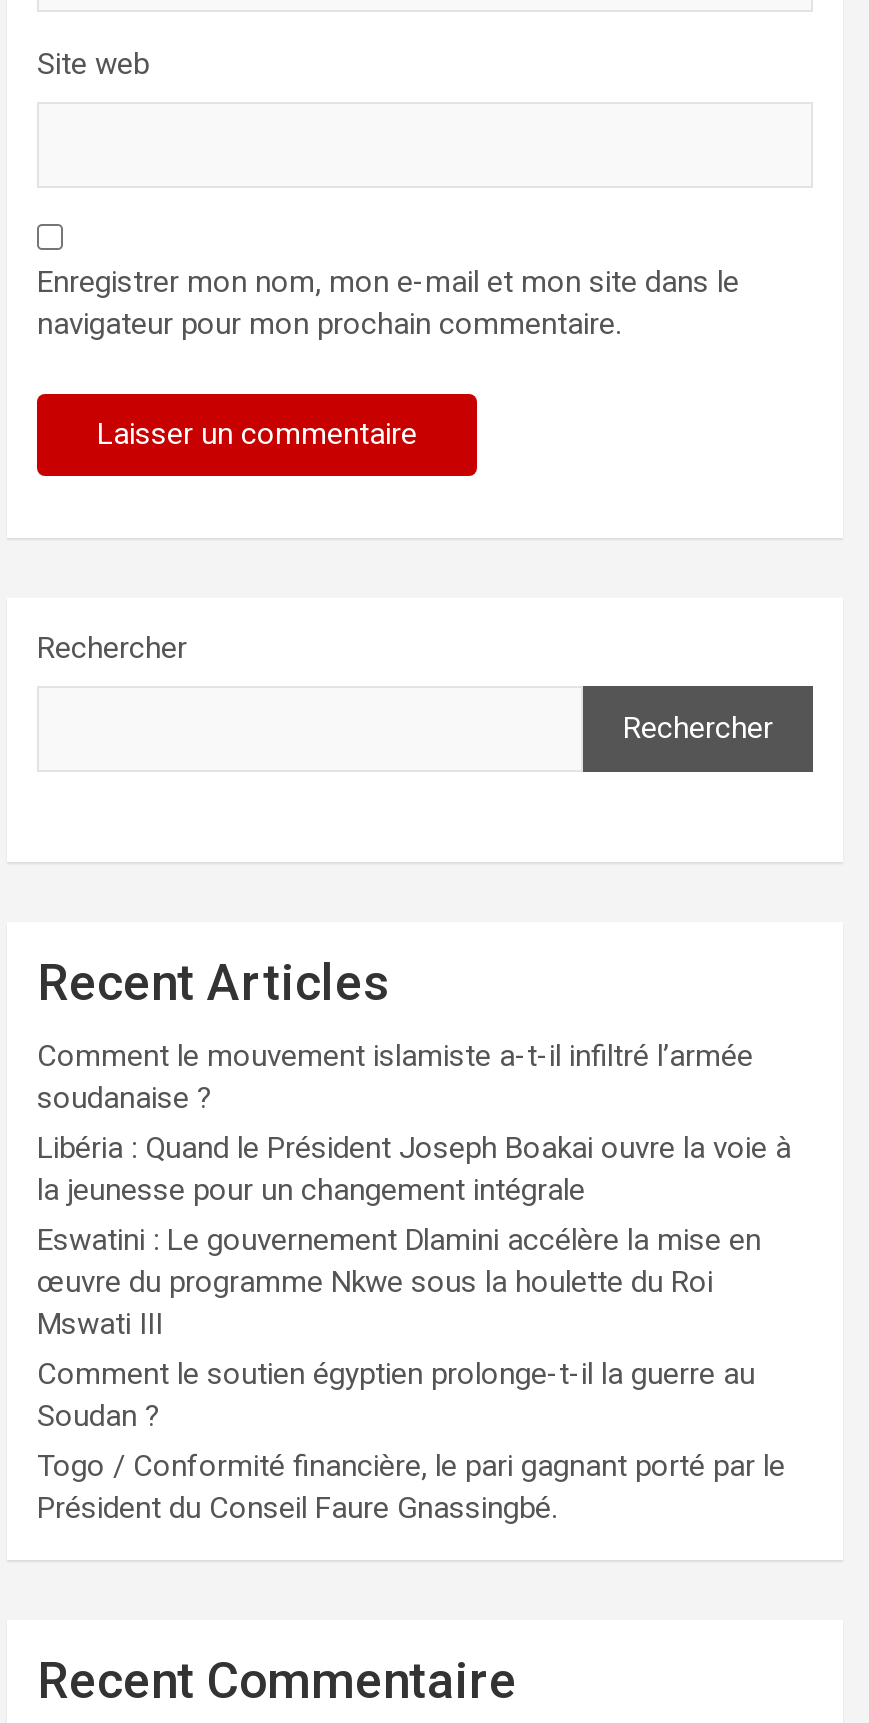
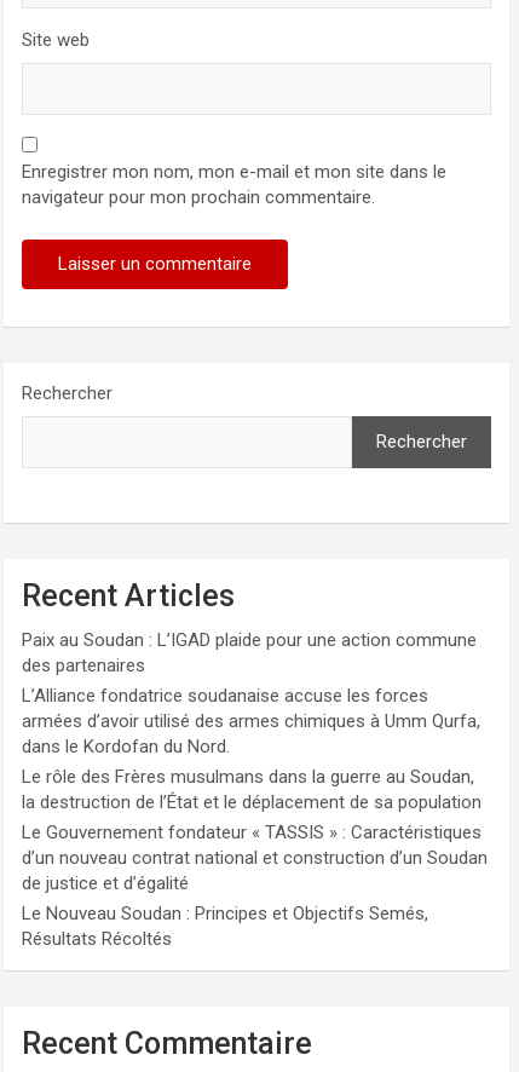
[37,1038,791,1526] Comment le mouvement islamiste a-t-il infiltré l’armée | soudanaise ? | Libéria : Quand le Président Joseph Boakai ouvre la voie à | la jeunesse pour un changement intégrale | Eswatini : Le gouvernement Dlamini accélère la mise en | œuvre du programme Nkwe sous la houlette du Roi | Mswati III | Comment le soutien égyptien prolonge-t-il la guerre au | Soudan ? | Togo / Conformité financière, le pari gagnant porté par le | Président du Conseil Faure Gnassingbé. -> [22,629,488,950] Paix au Soudan : L’IGAD plaide pour une action commune | des partenaires | L’Alliance fondatrice soudanaise accuse les forces | armées d’avoir utilisé des armes chimiques à Umm Qurfa, | dans le Kordofan du Nord. | Le rôle des Frères musulmans dans la guerre au Soudan, | la destruction de l’État et le déplacement de sa population | Le Gouvernement fondateur « TASSIS » : Caractéristiques | d’un nouveau contrat national et construction d’un Soudan | de justice et d’égalité | Le Nouveau Soudan : Principes et Objectifs Semés, | Résultats Récoltés

